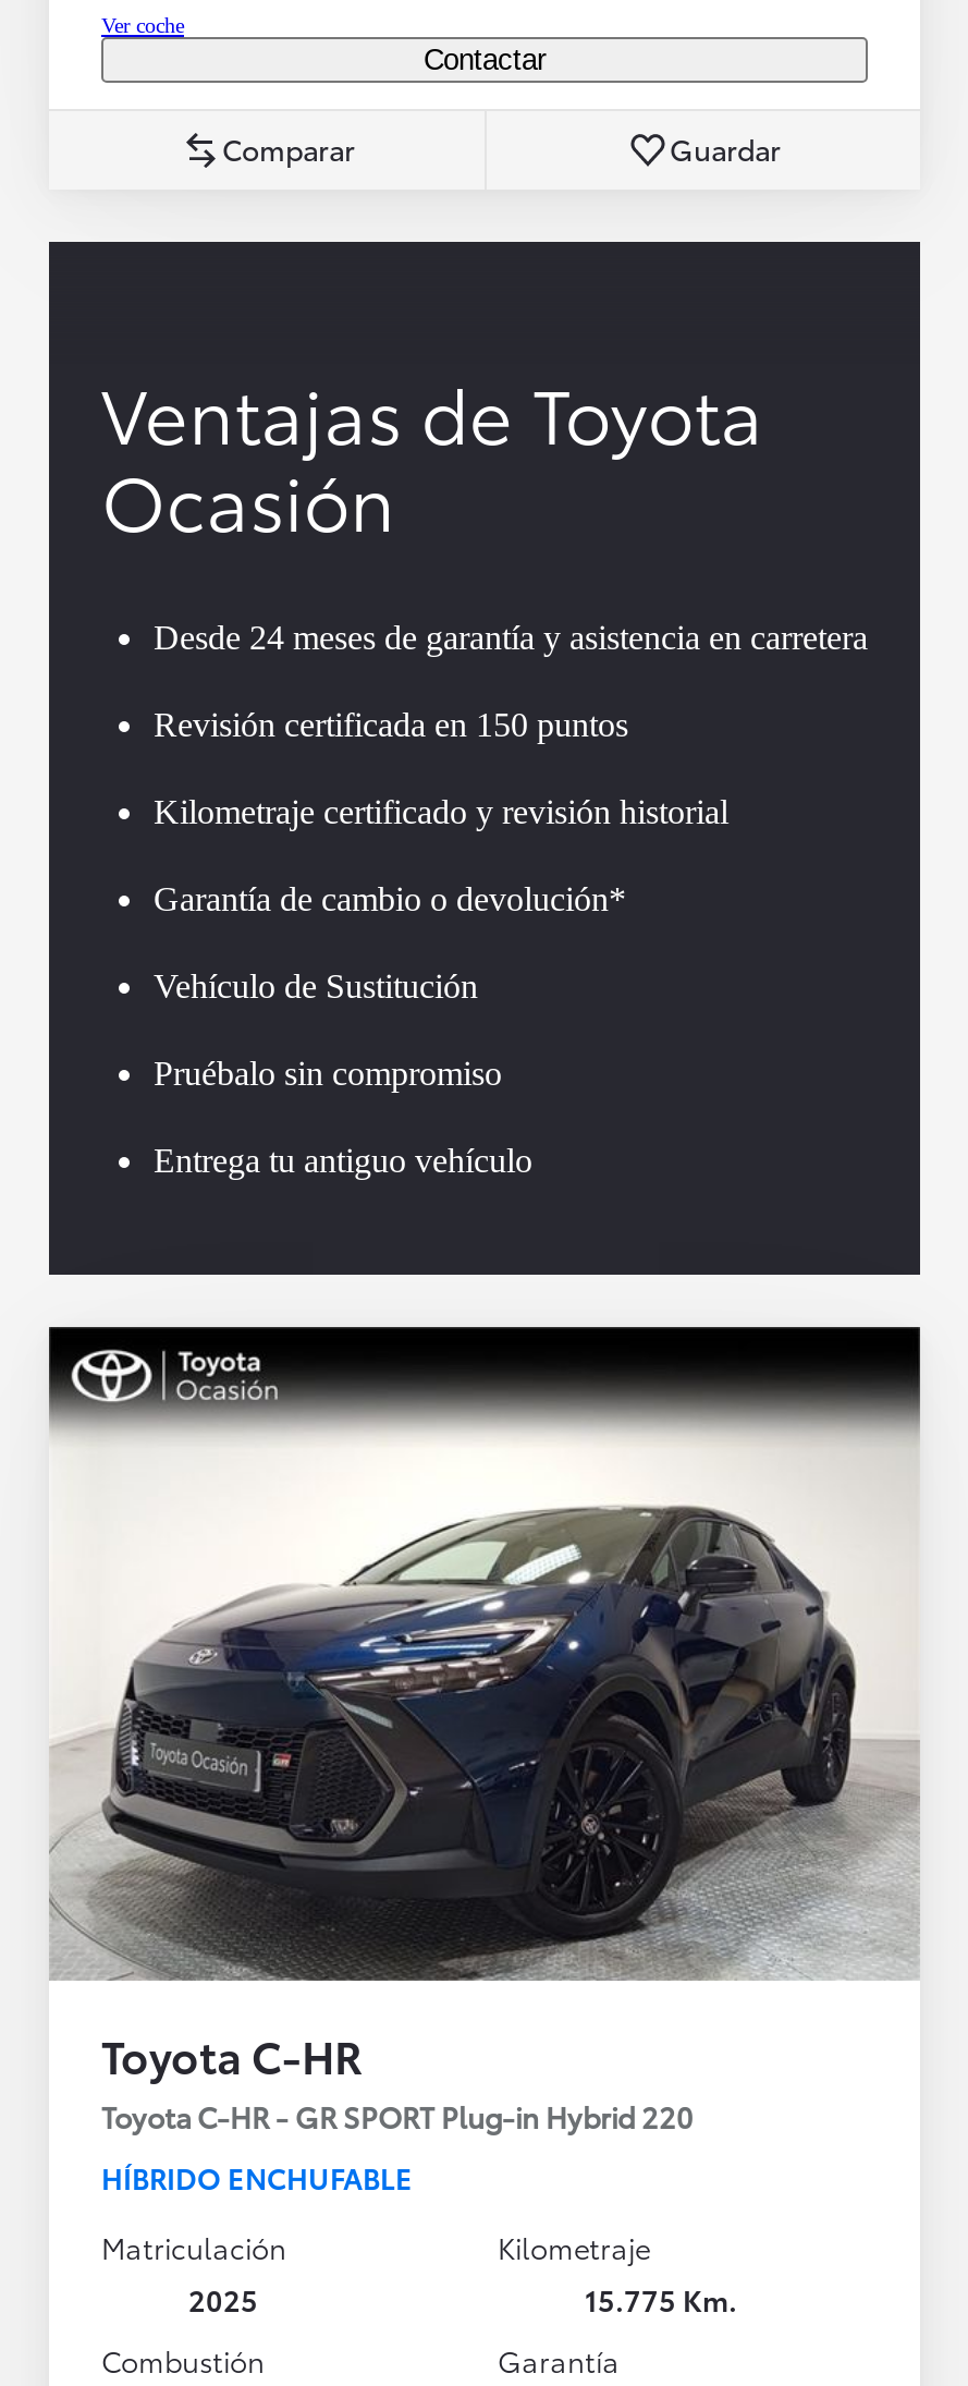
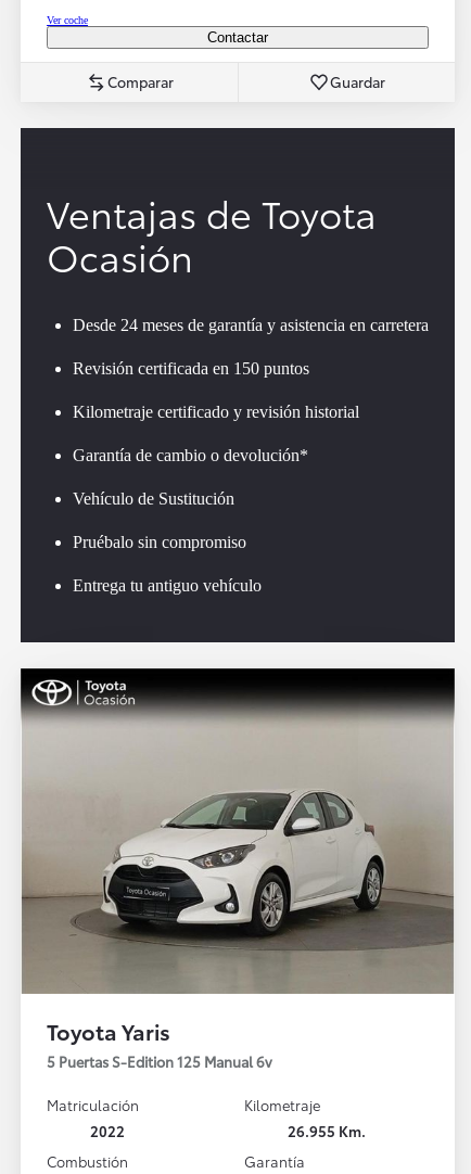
[53,1410,916,2195] [image] | Toyota C-HR | Toyota C-HR - GR SPORT Plug-in Hybrid 220 | HÍBRIDO ENCHUFABLE -> [22,711,454,1070] [image] | Toyota Yaris | 5 Puertas S-Edition 125 Manual 6v
[188,2278,258,2317] 2025 -> [90,1120,125,1140] 2022
[585,2278,737,2317] 15.775 Km. -> [288,1120,366,1140] 26.955 Km.

